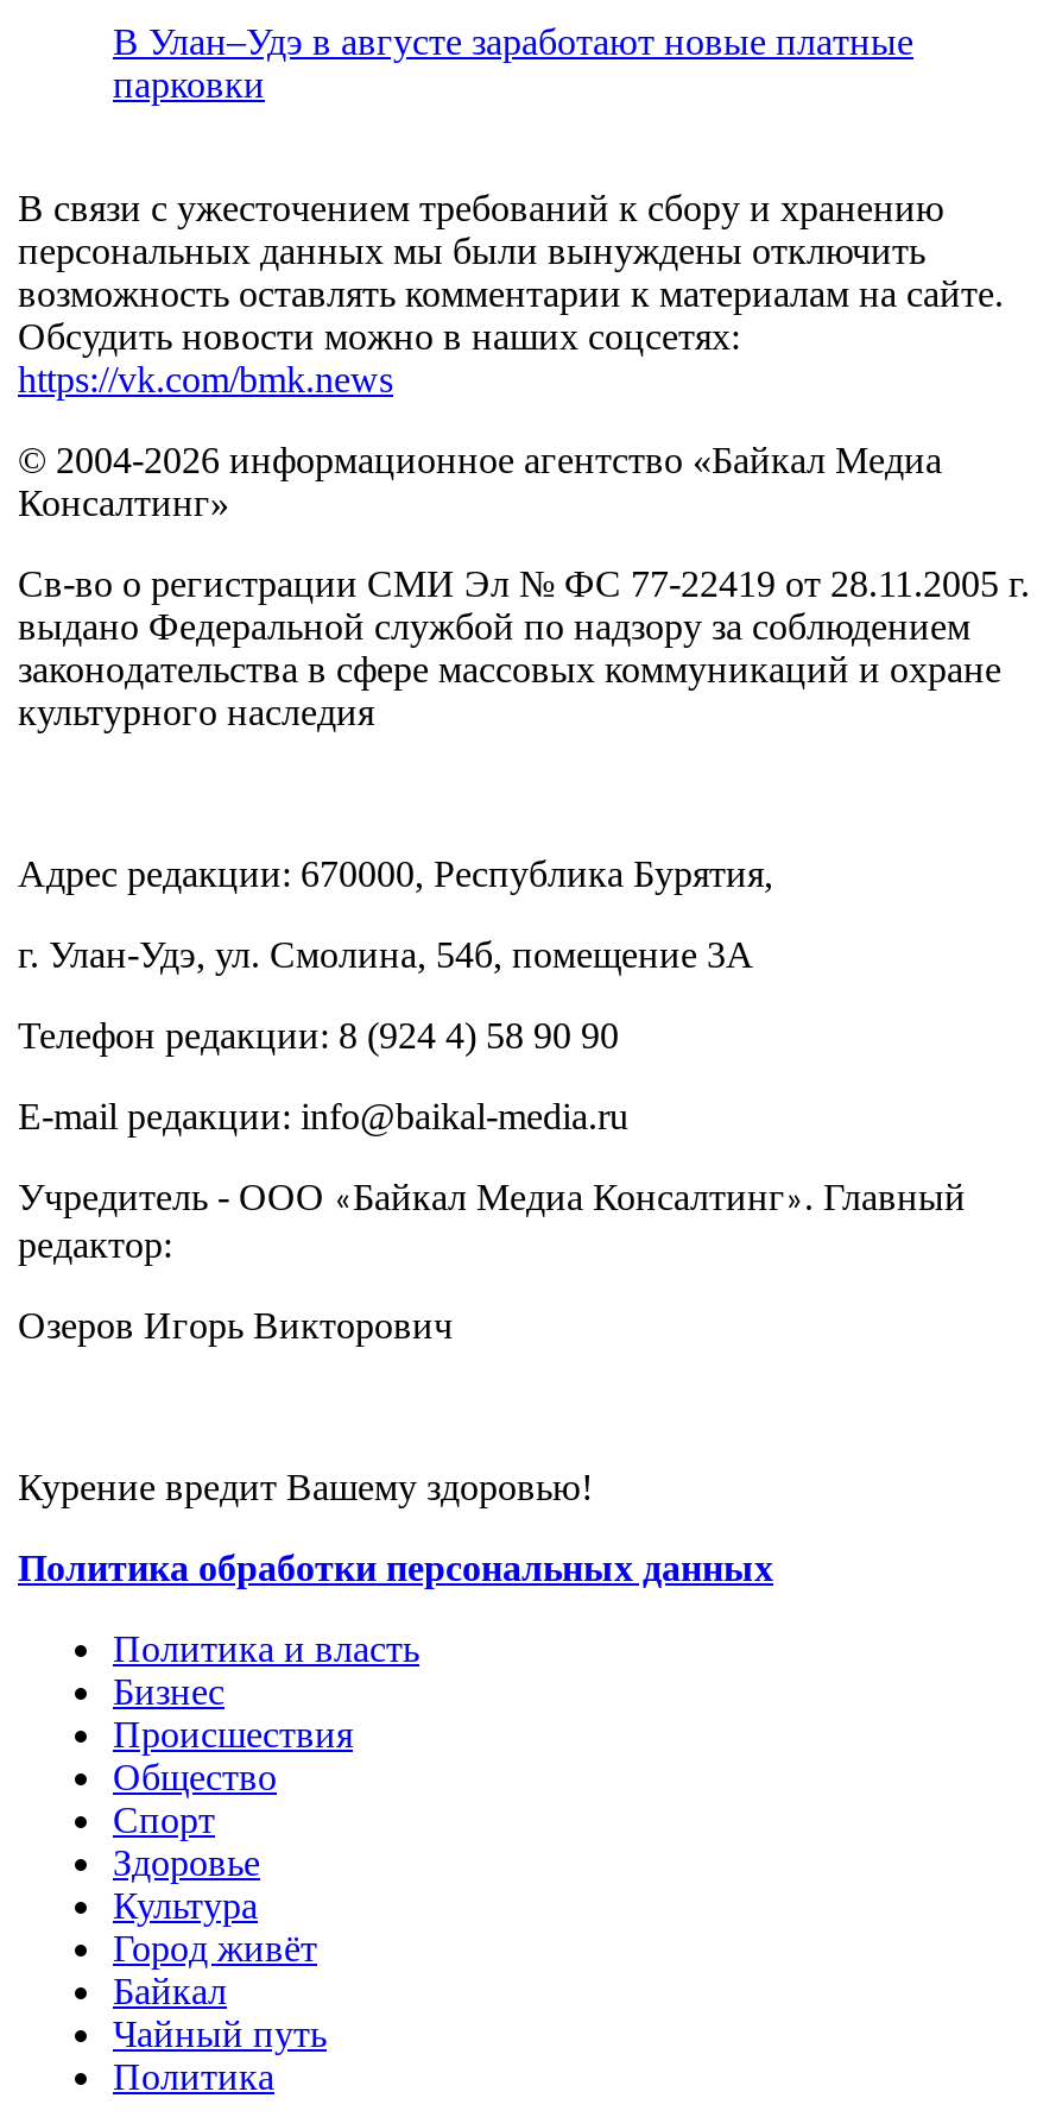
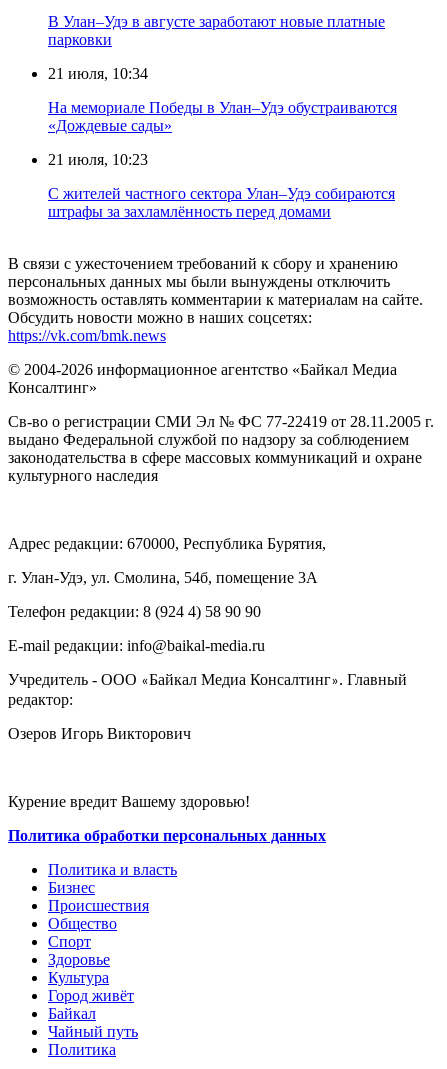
none -> [48,65,397,220] 21 июля, 10:34 | На мемориале Победы в Улан–Удэ обустраиваются | «Дождевые сады» | 21 июля, 10:23 | С жителей частного сектора Улан–Удэ собираются | штрафы за захламлённость перед домами

